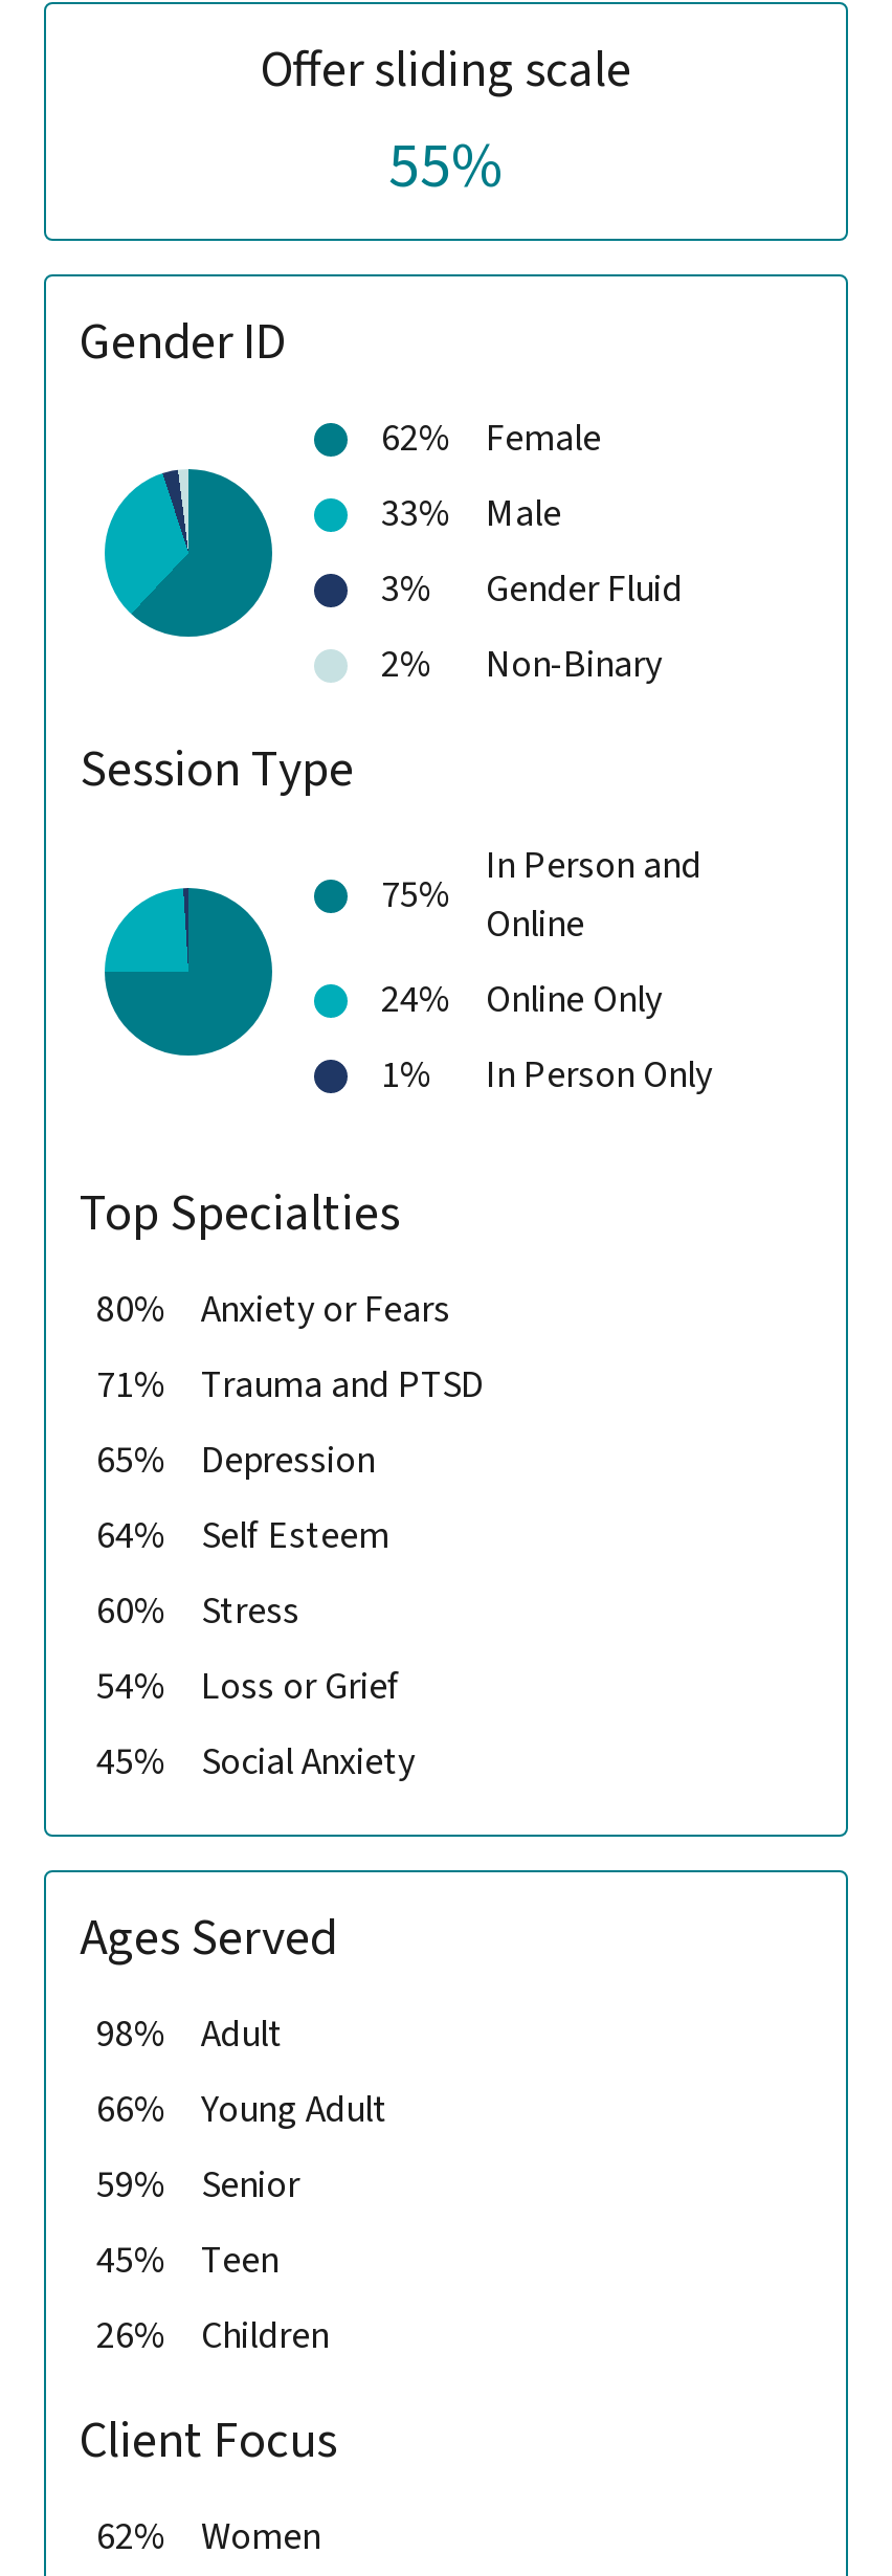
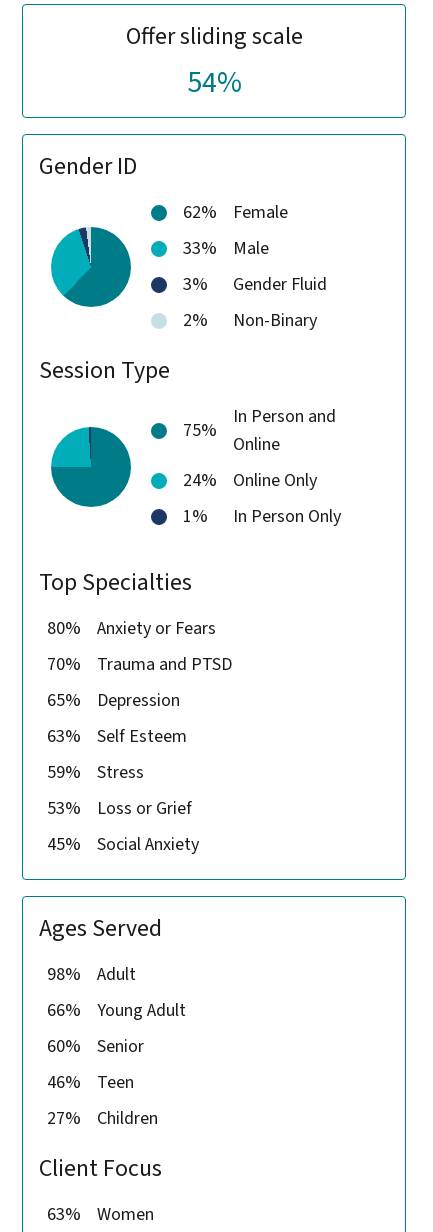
[388,123,504,213] 55% -> [186,60,241,103] 54%
[96,1360,484,1413] 71% Trauma and PTSD -> [47,651,232,676] 70% Trauma and PTSD
[96,1511,389,1563] 64% Self Esteem -> [47,723,187,748] 63% Self Esteem
[96,1586,299,1639] 60% Stress -> [47,759,144,784] 59% Stress
[96,1662,400,1714] 54% Loss or Grief -> [47,795,192,820] 53% Loss or Grief
[96,2160,299,2213] 59% Senior -> [47,1033,144,1058] 60% Senior
[96,2236,278,2288] 45% Teen -> [47,1069,134,1094] 46% Teen
[96,2311,329,2363] 26% Children -> [47,1105,158,1130] 27% Children
[96,2512,320,2564] 62% Women -> [47,1201,154,1226] 63% Women

